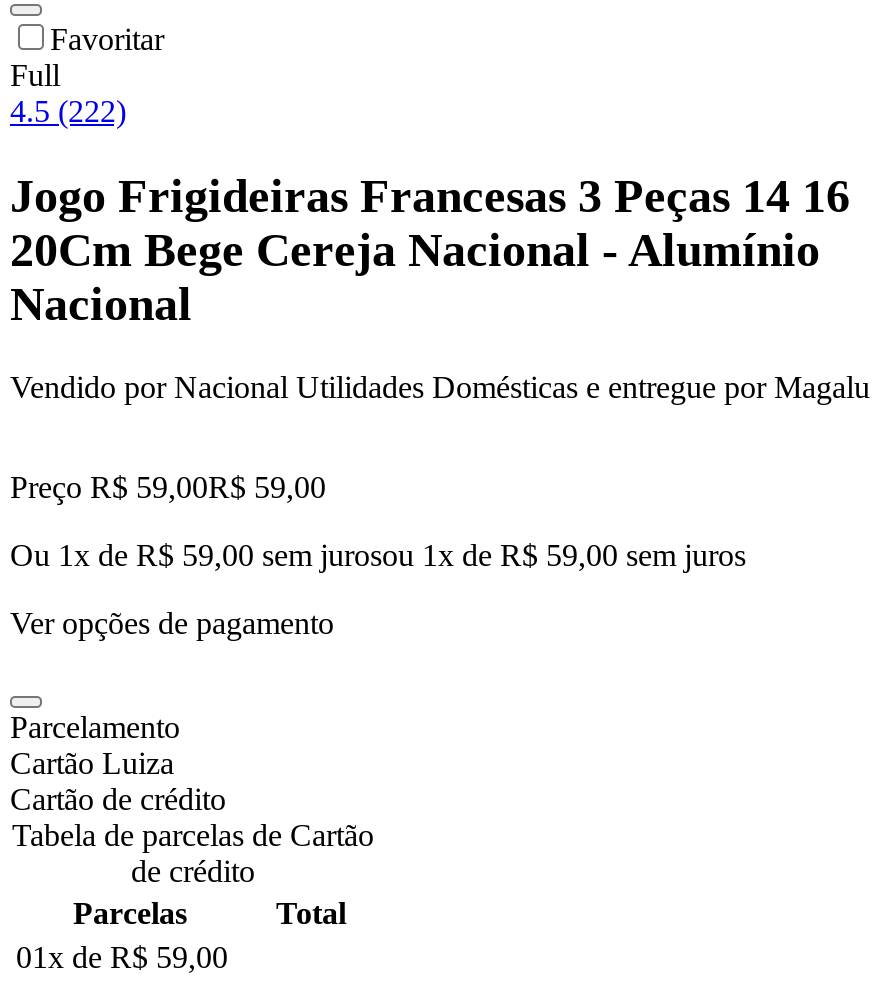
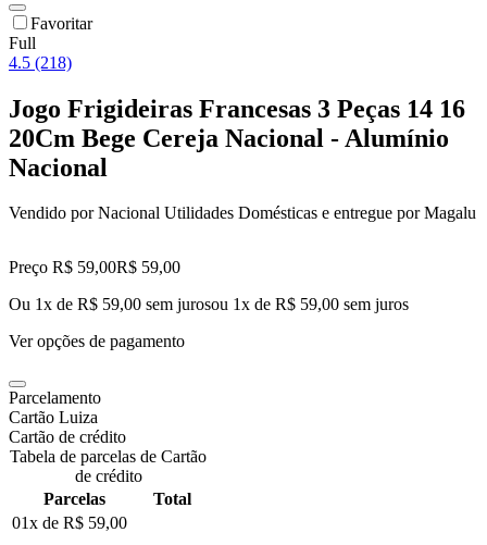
[10,93,126,127] 4.5 (222) -> [9,53,72,71] 4.5 (218)

